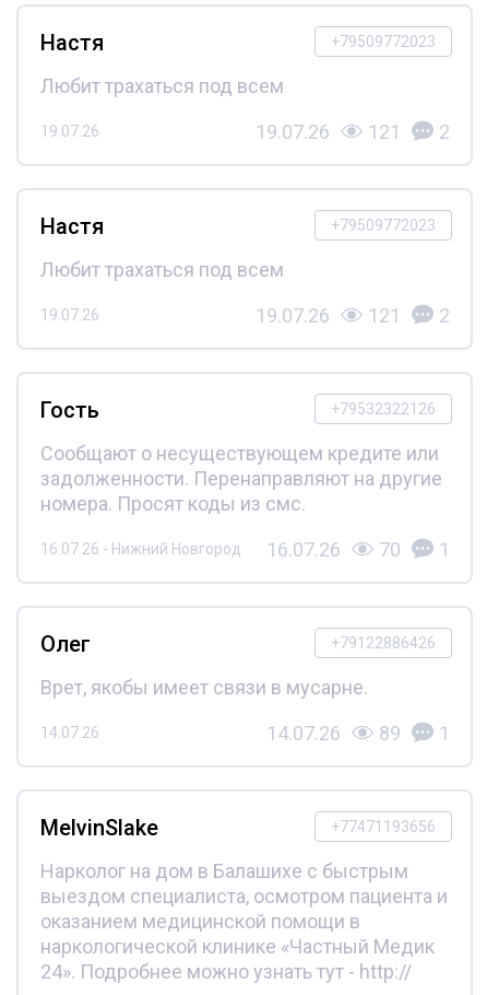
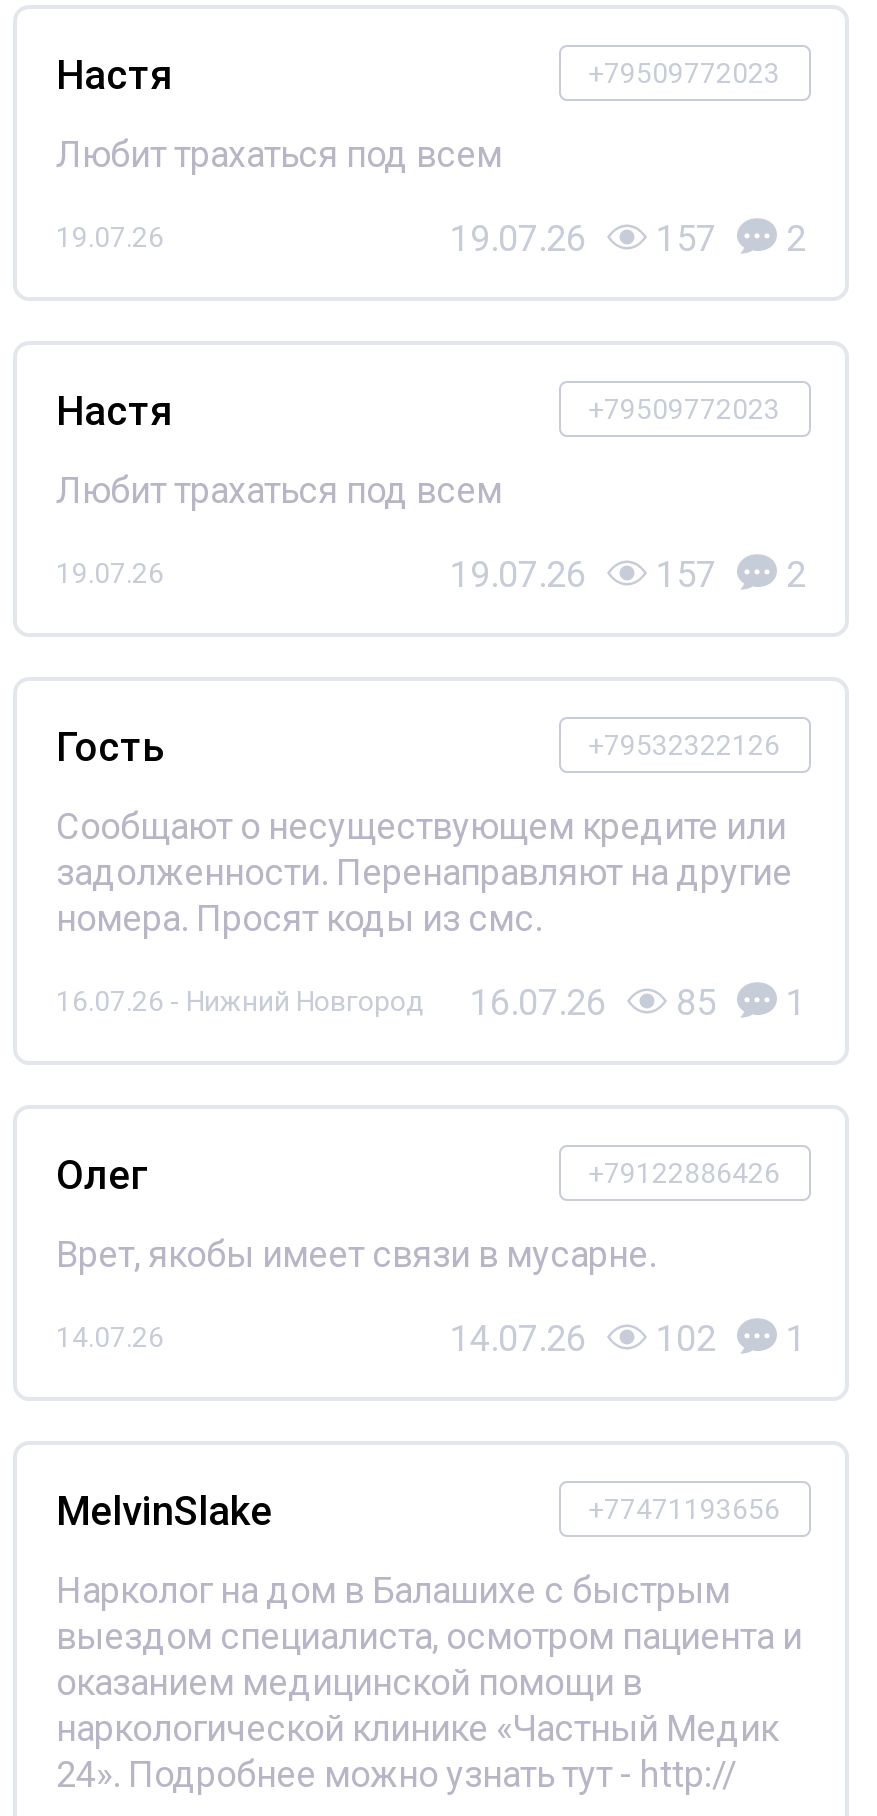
[255,120,449,143] 19.07.26 121 2 -> [450,216,806,258] 19.07.26 157 2
[255,303,449,326] 19.07.26 121 2 -> [450,552,806,594] 19.07.26 157 2
[40,537,449,560] 16.07.26 - Нижний Новгород 16.07.26 70 1 -> [56,980,806,1022] 16.07.26 - Нижний Новгород 16.07.26 85 1
[266,721,449,744] 14.07.26 89 1 -> [450,1316,806,1358] 14.07.26 102 1

